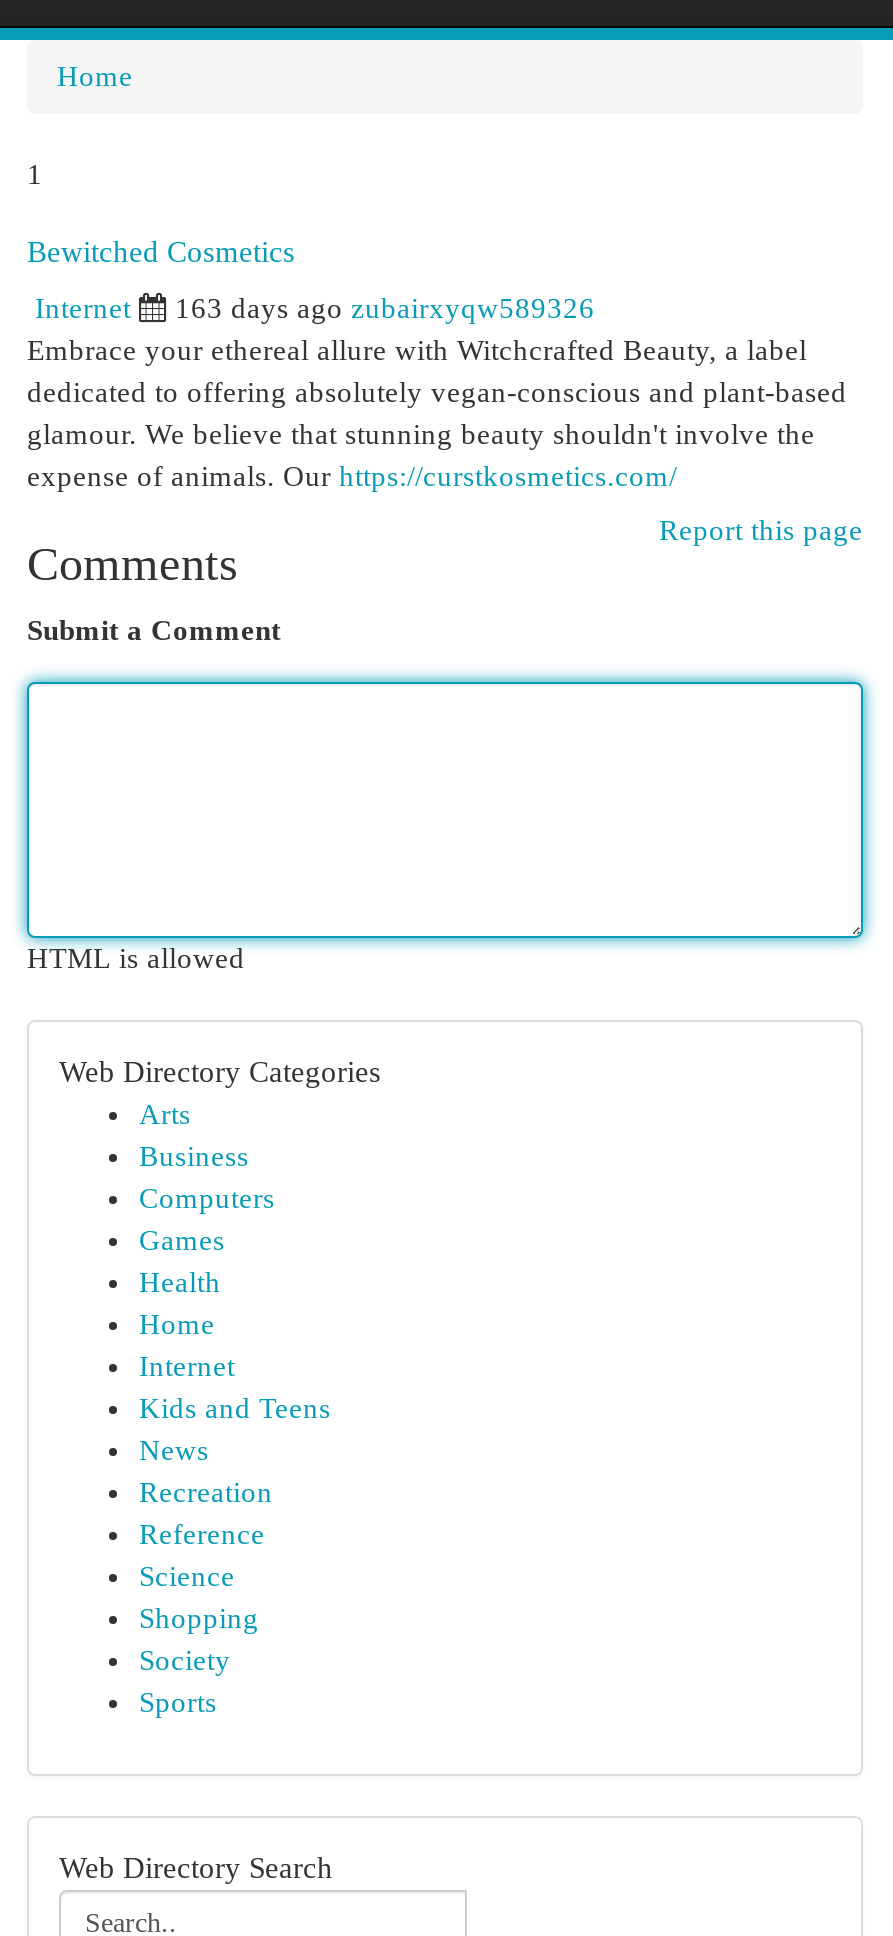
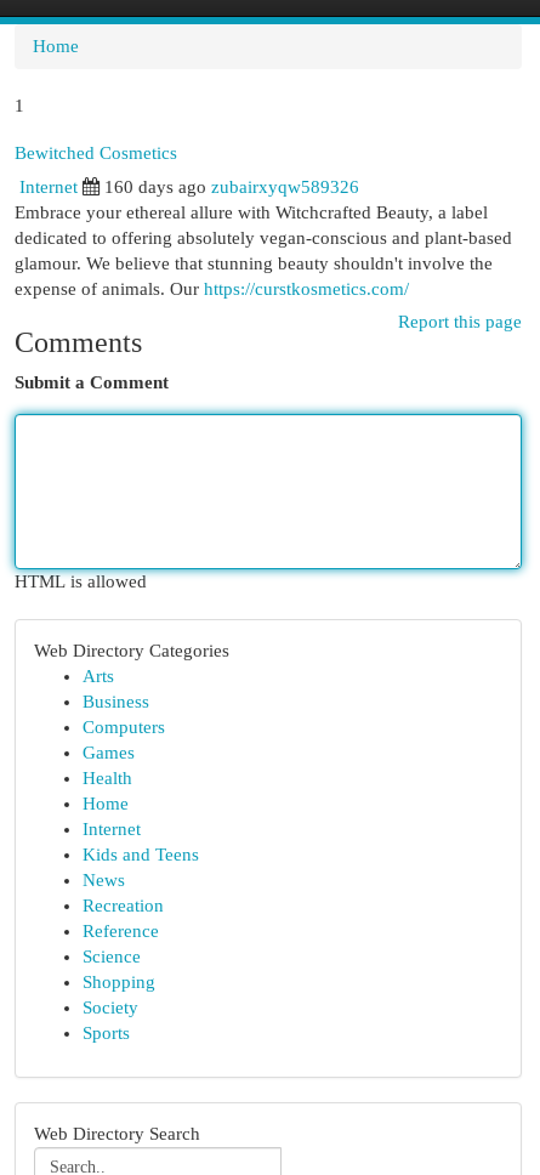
[175,292,595,324] 163 days ago zubairxyqw589326 -> [104,177,359,197] 160 days ago zubairxyqw589326

